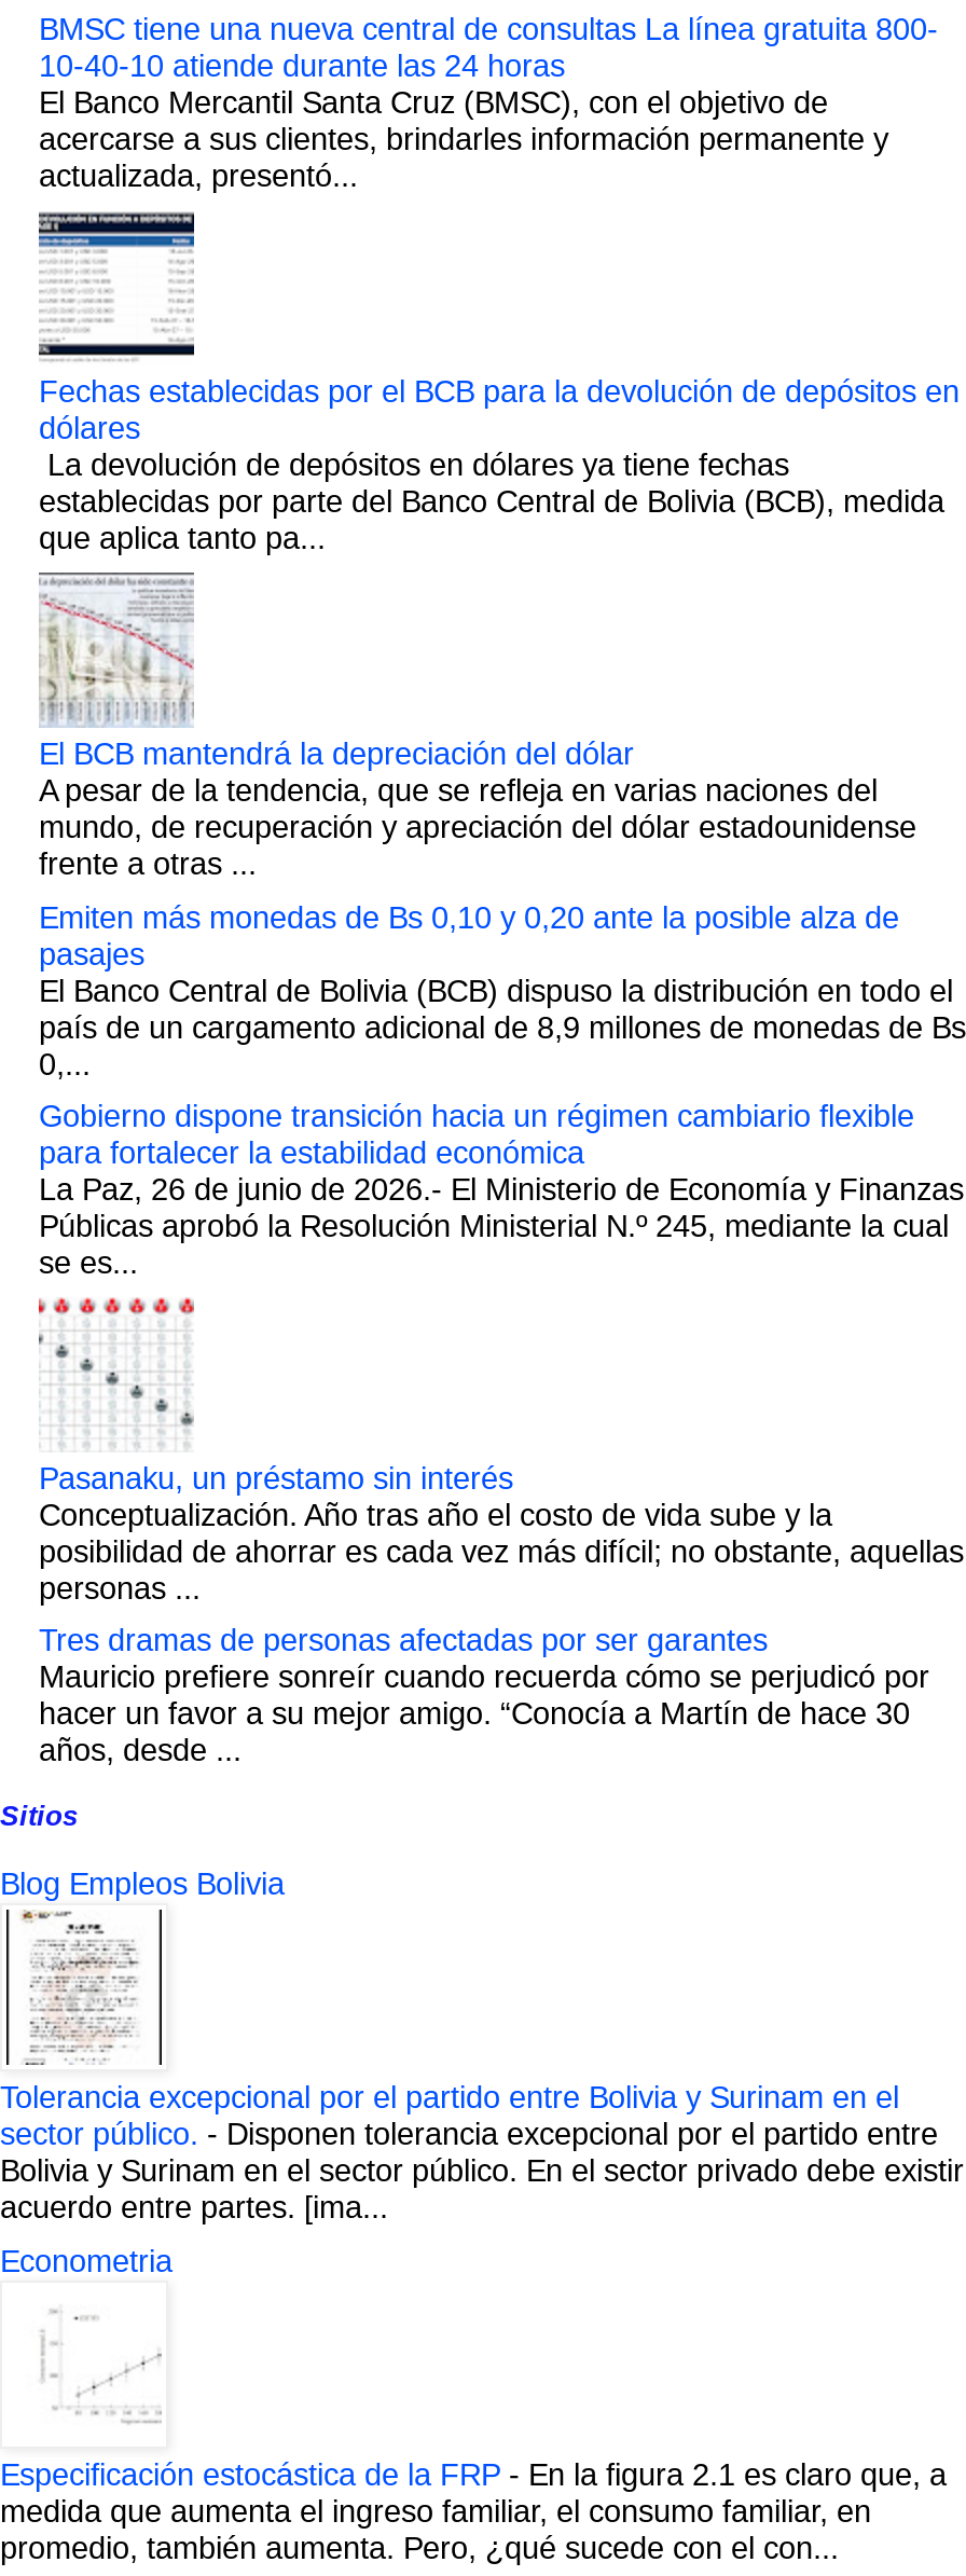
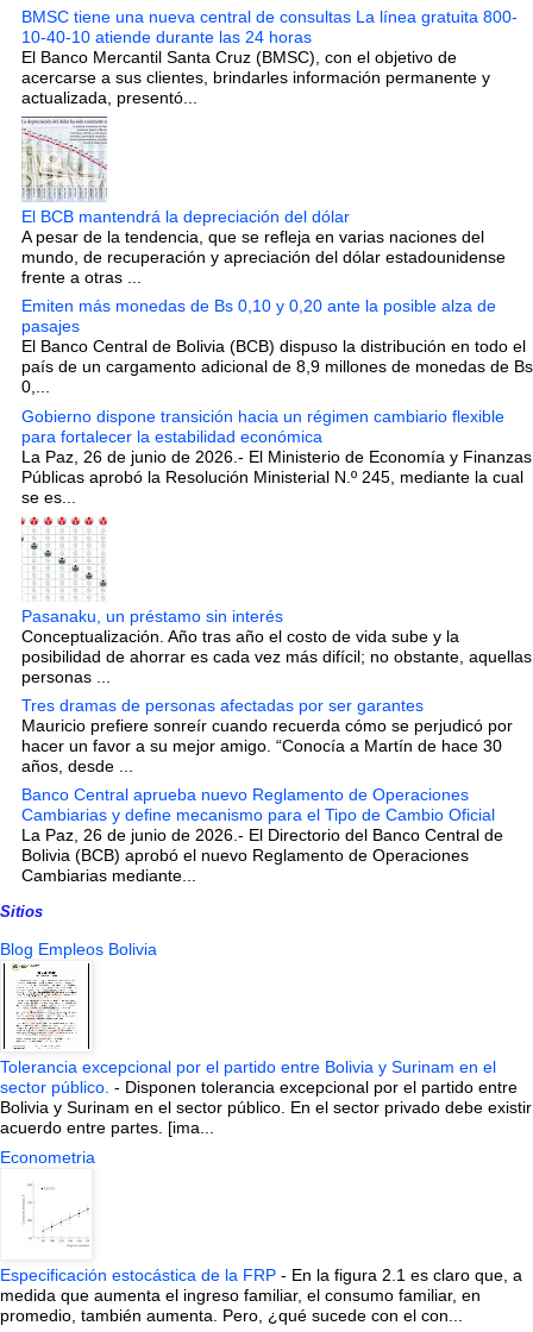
[37,212,960,556] [image] | Fechas establecidas por el BCB para la devolución de depósitos en | dólares | La devolución de depósitos en dólares ya tiene fechas | establecidas por parte del Banco Central de Bolivia (BCB), medida | que aplica tanto pa... -> none
moved [37,573,966,1768] -> [20,117,533,775]: [image] | El BCB mantendrá la depreciación del dólar | A pesar de la tendencia, que se refleja en varias naciones del | ... | hacer un favor a su mejor amigo. “Conocía a Martín de hace 30 | años, desde ...
none -> [21,785,503,885] Banco Central aprueba nuevo Reglamento de Operaciones | Cambiarias y define mecanismo para el Tipo de Cambio Oficial | La Paz, 26 de junio de 2026.- El Directorio del Banco Central de | Bolivia (BCB) aprobó el nuevo Reglamento de Operaciones | Cambiarias mediante...

